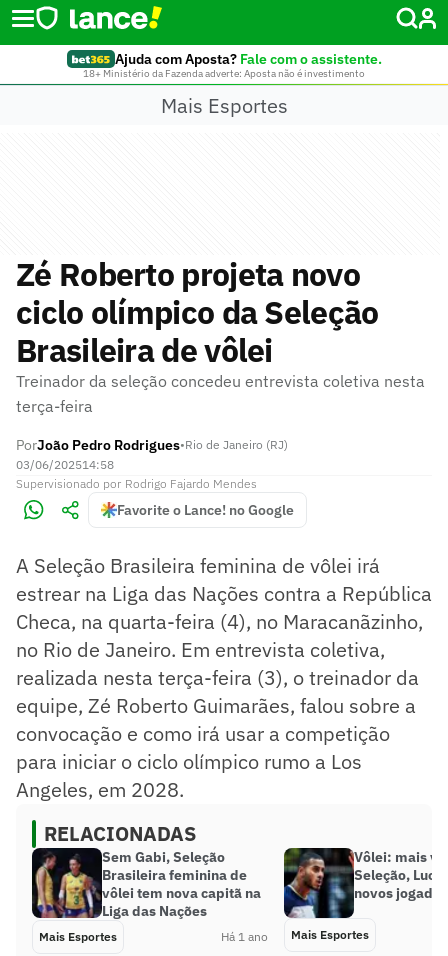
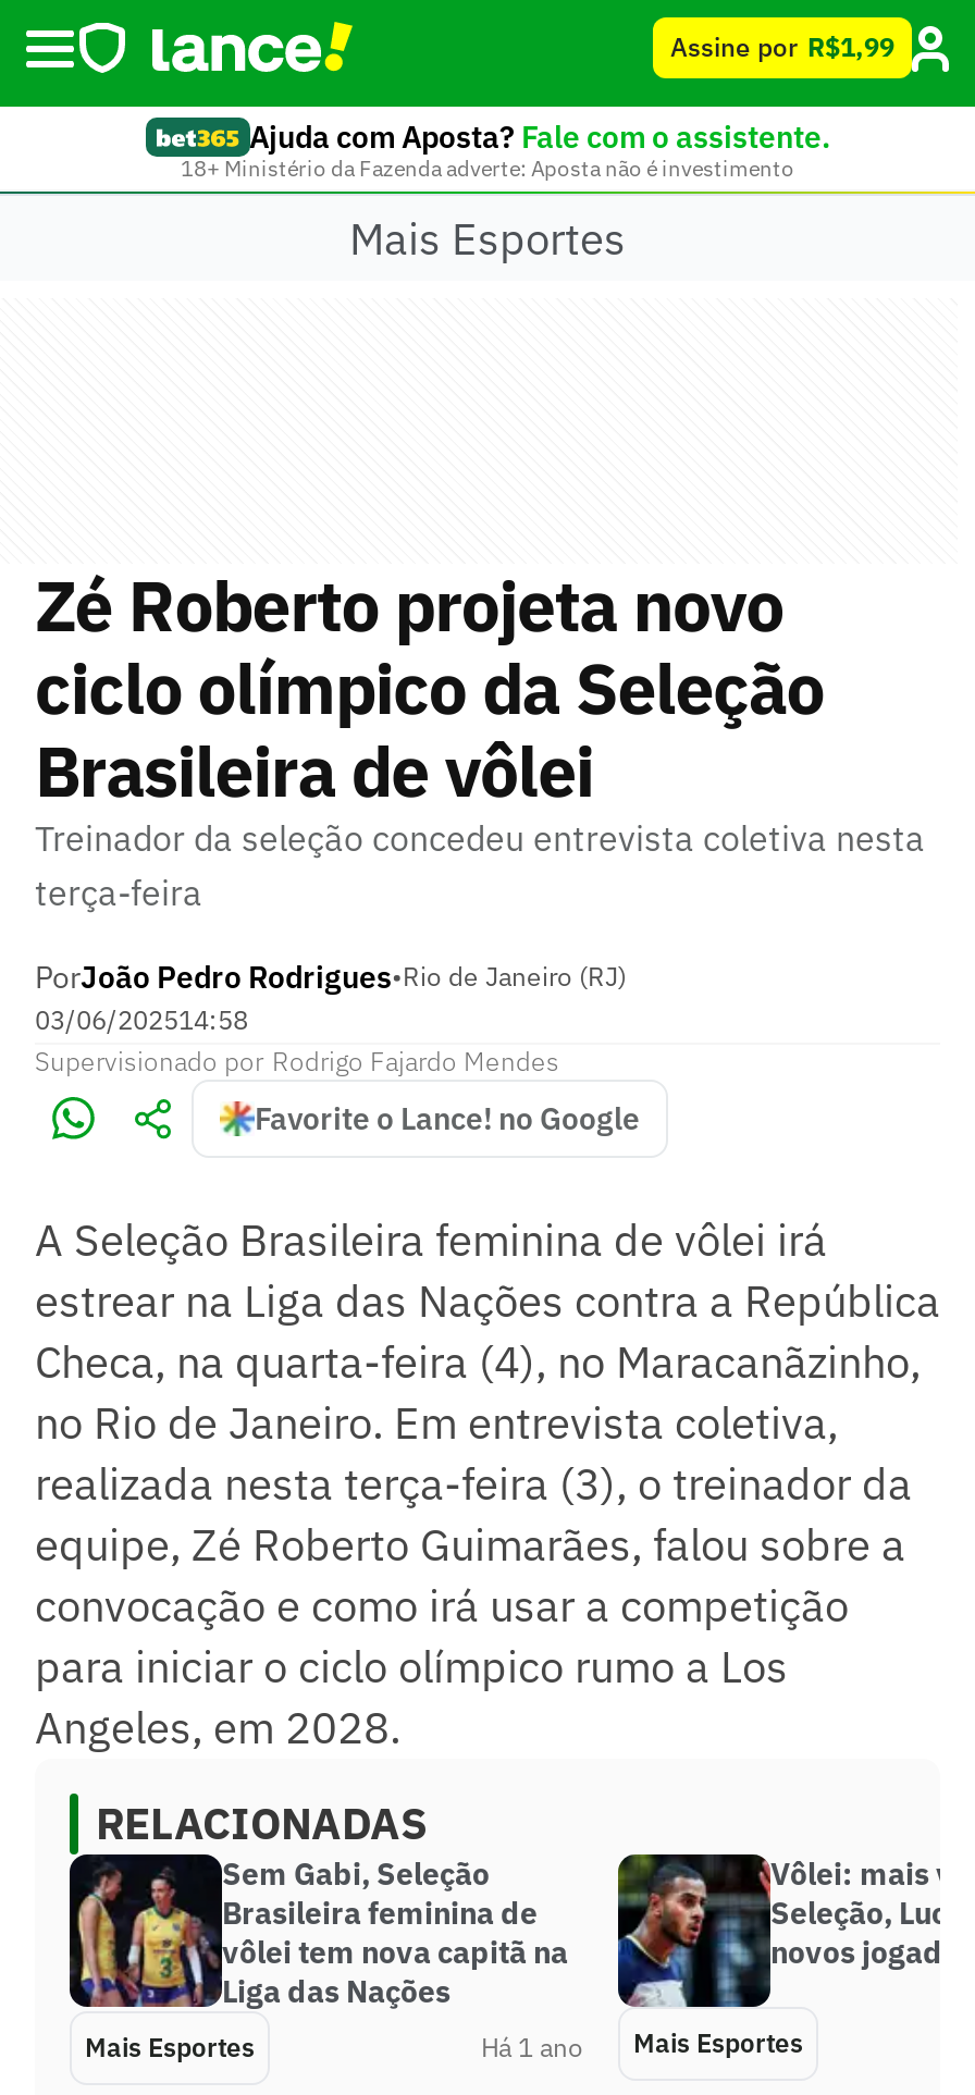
none -> [670,30,894,63] Assine por R$1,99

